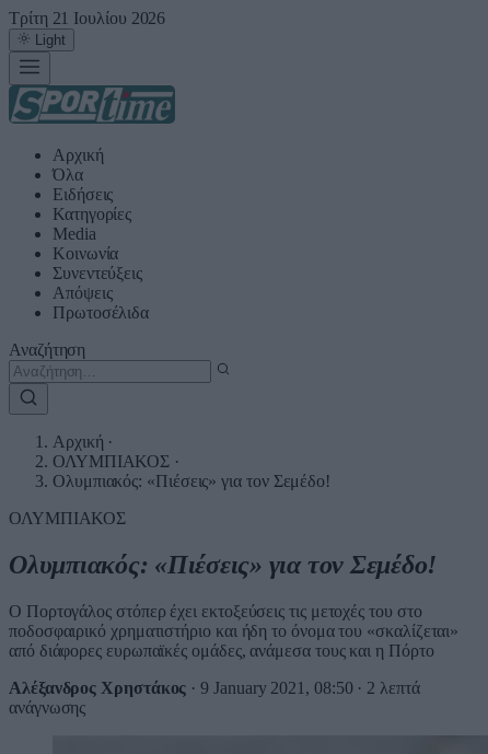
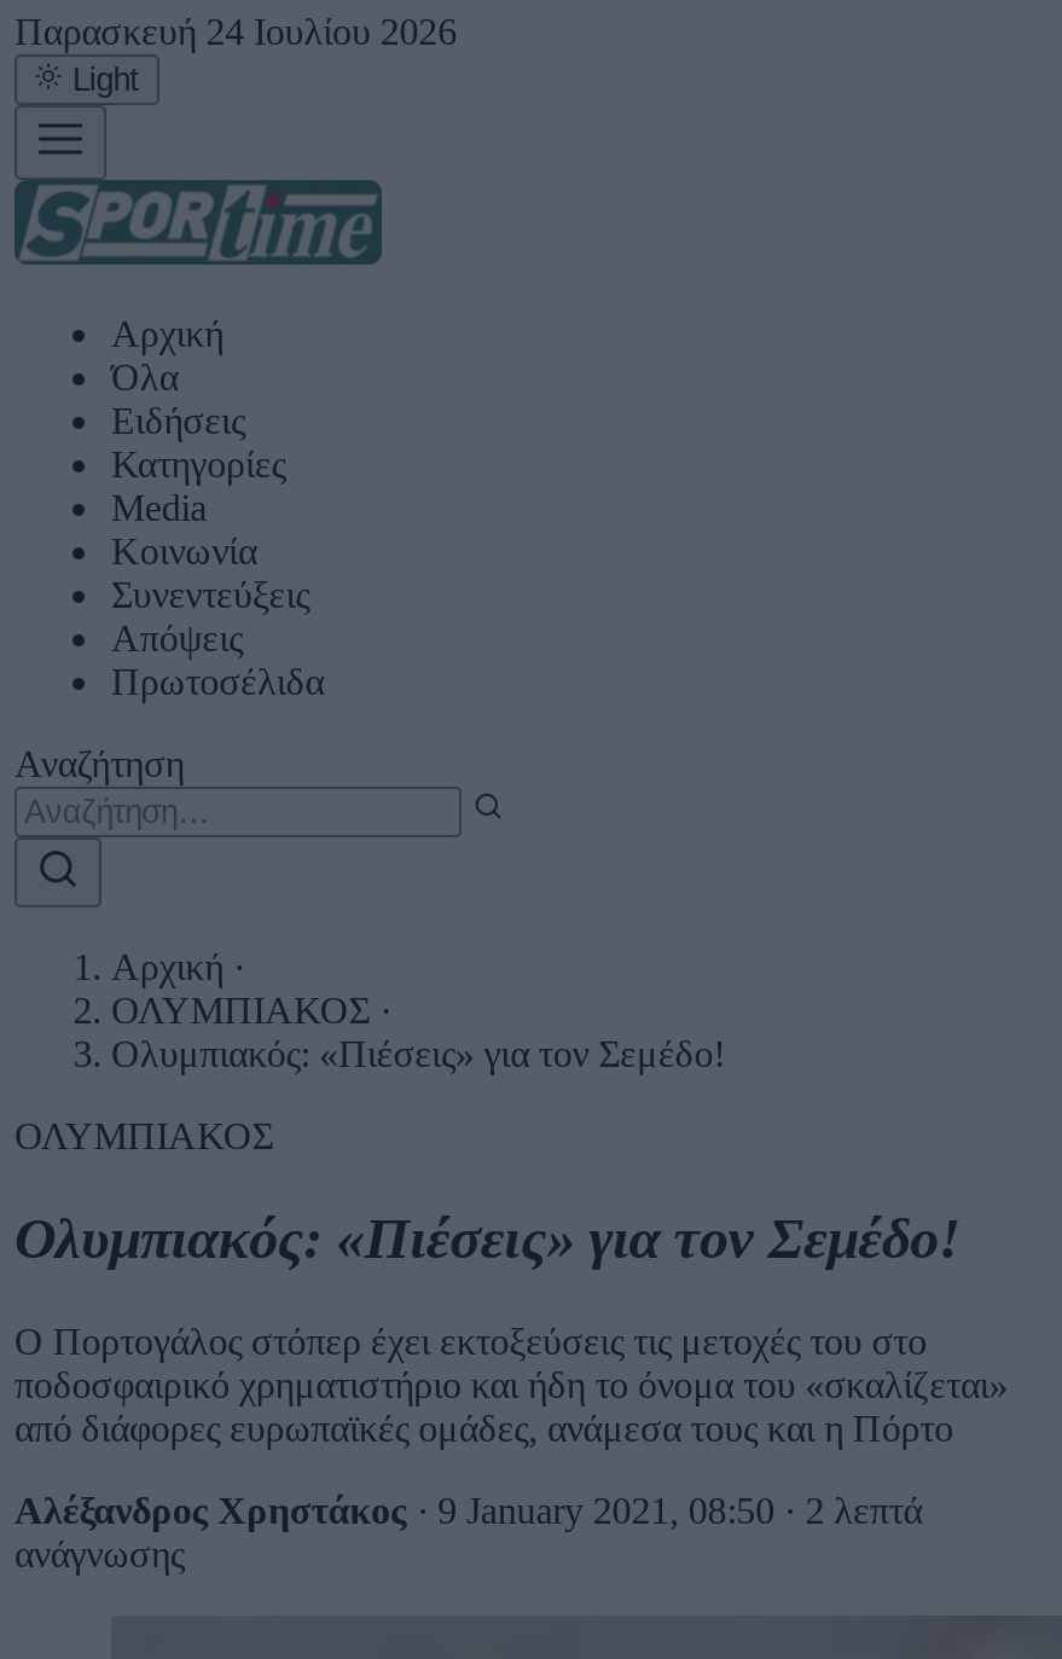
[9,9,166,27] Τρίτη 21 Ιουλίου 2026 -> [14,11,457,52] Παρασκευή 24 Ιουλίου 2026

